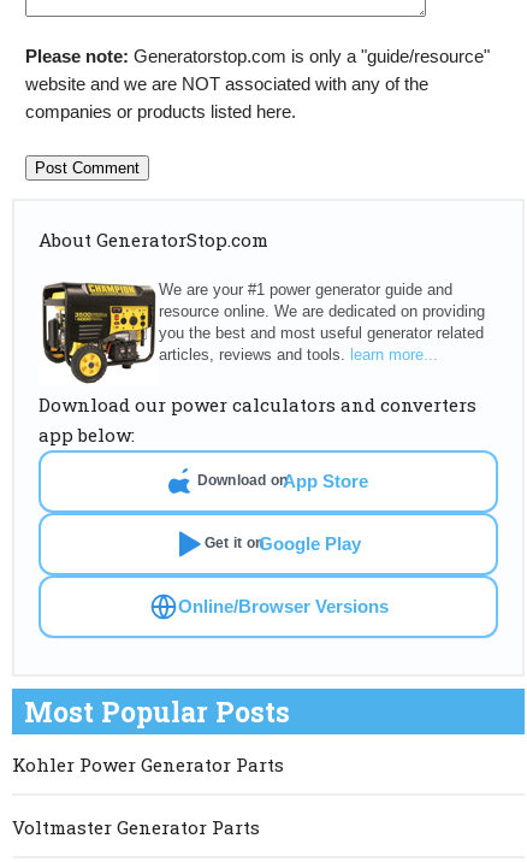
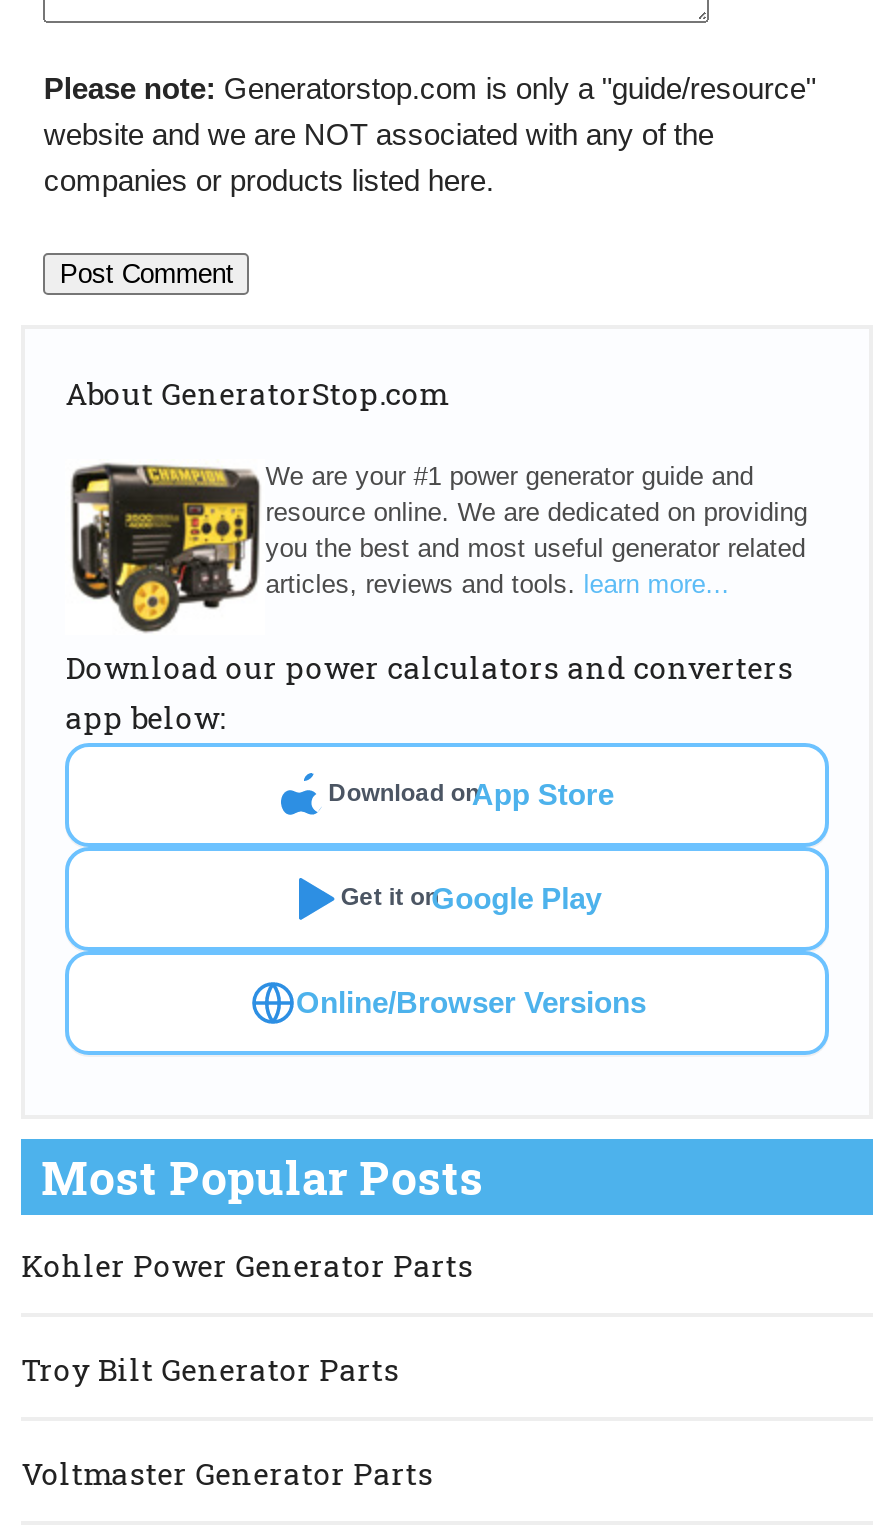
none -> [21,1349,399,1389] Troy Bilt Generator Parts

